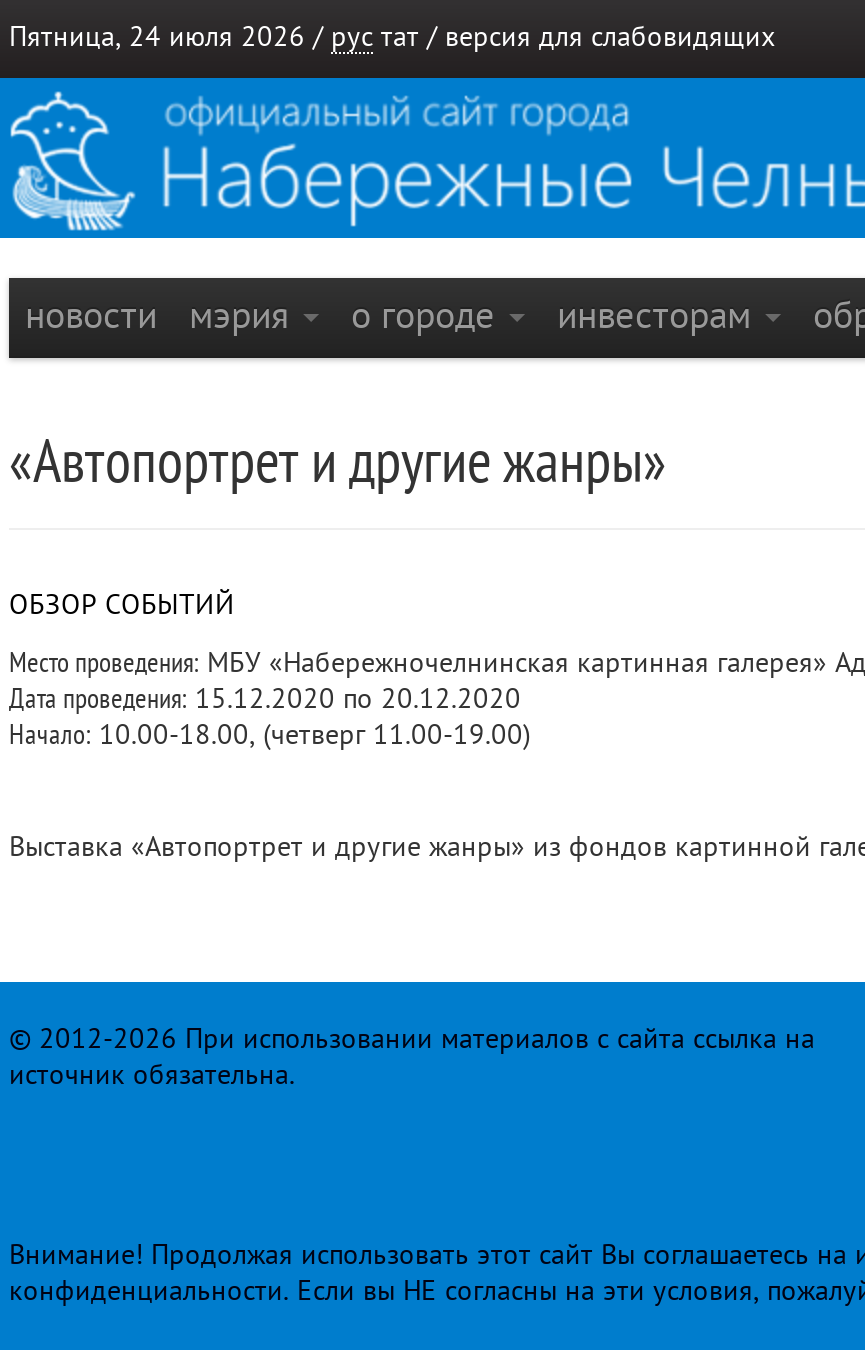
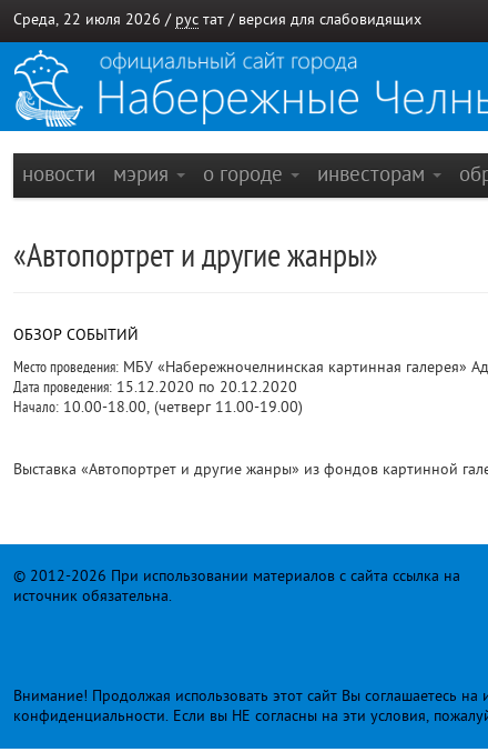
[9,22,775,52] Пятница, 24 июля 2026 / рус тат / версия для слабовидящих -> [13,11,421,28] Среда, 22 июля 2026 / рус тат / версия для слабовидящих

